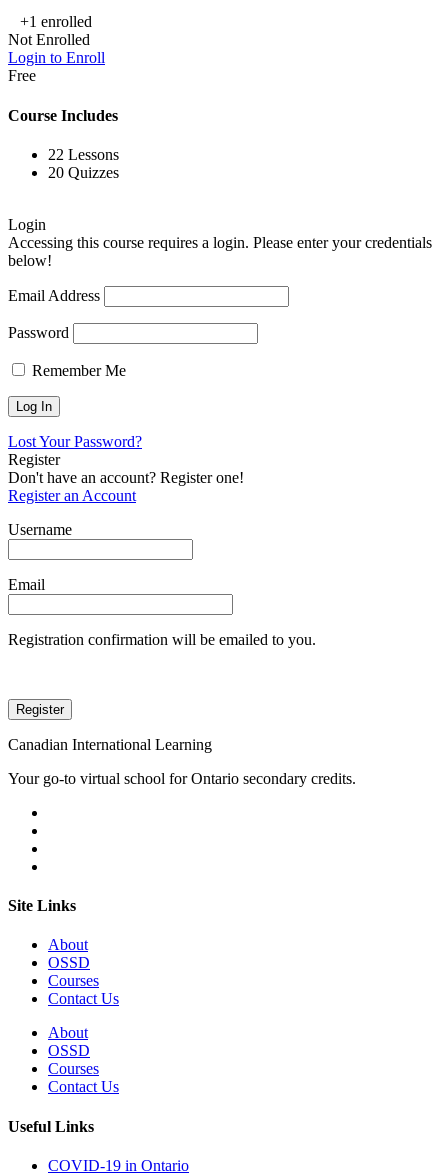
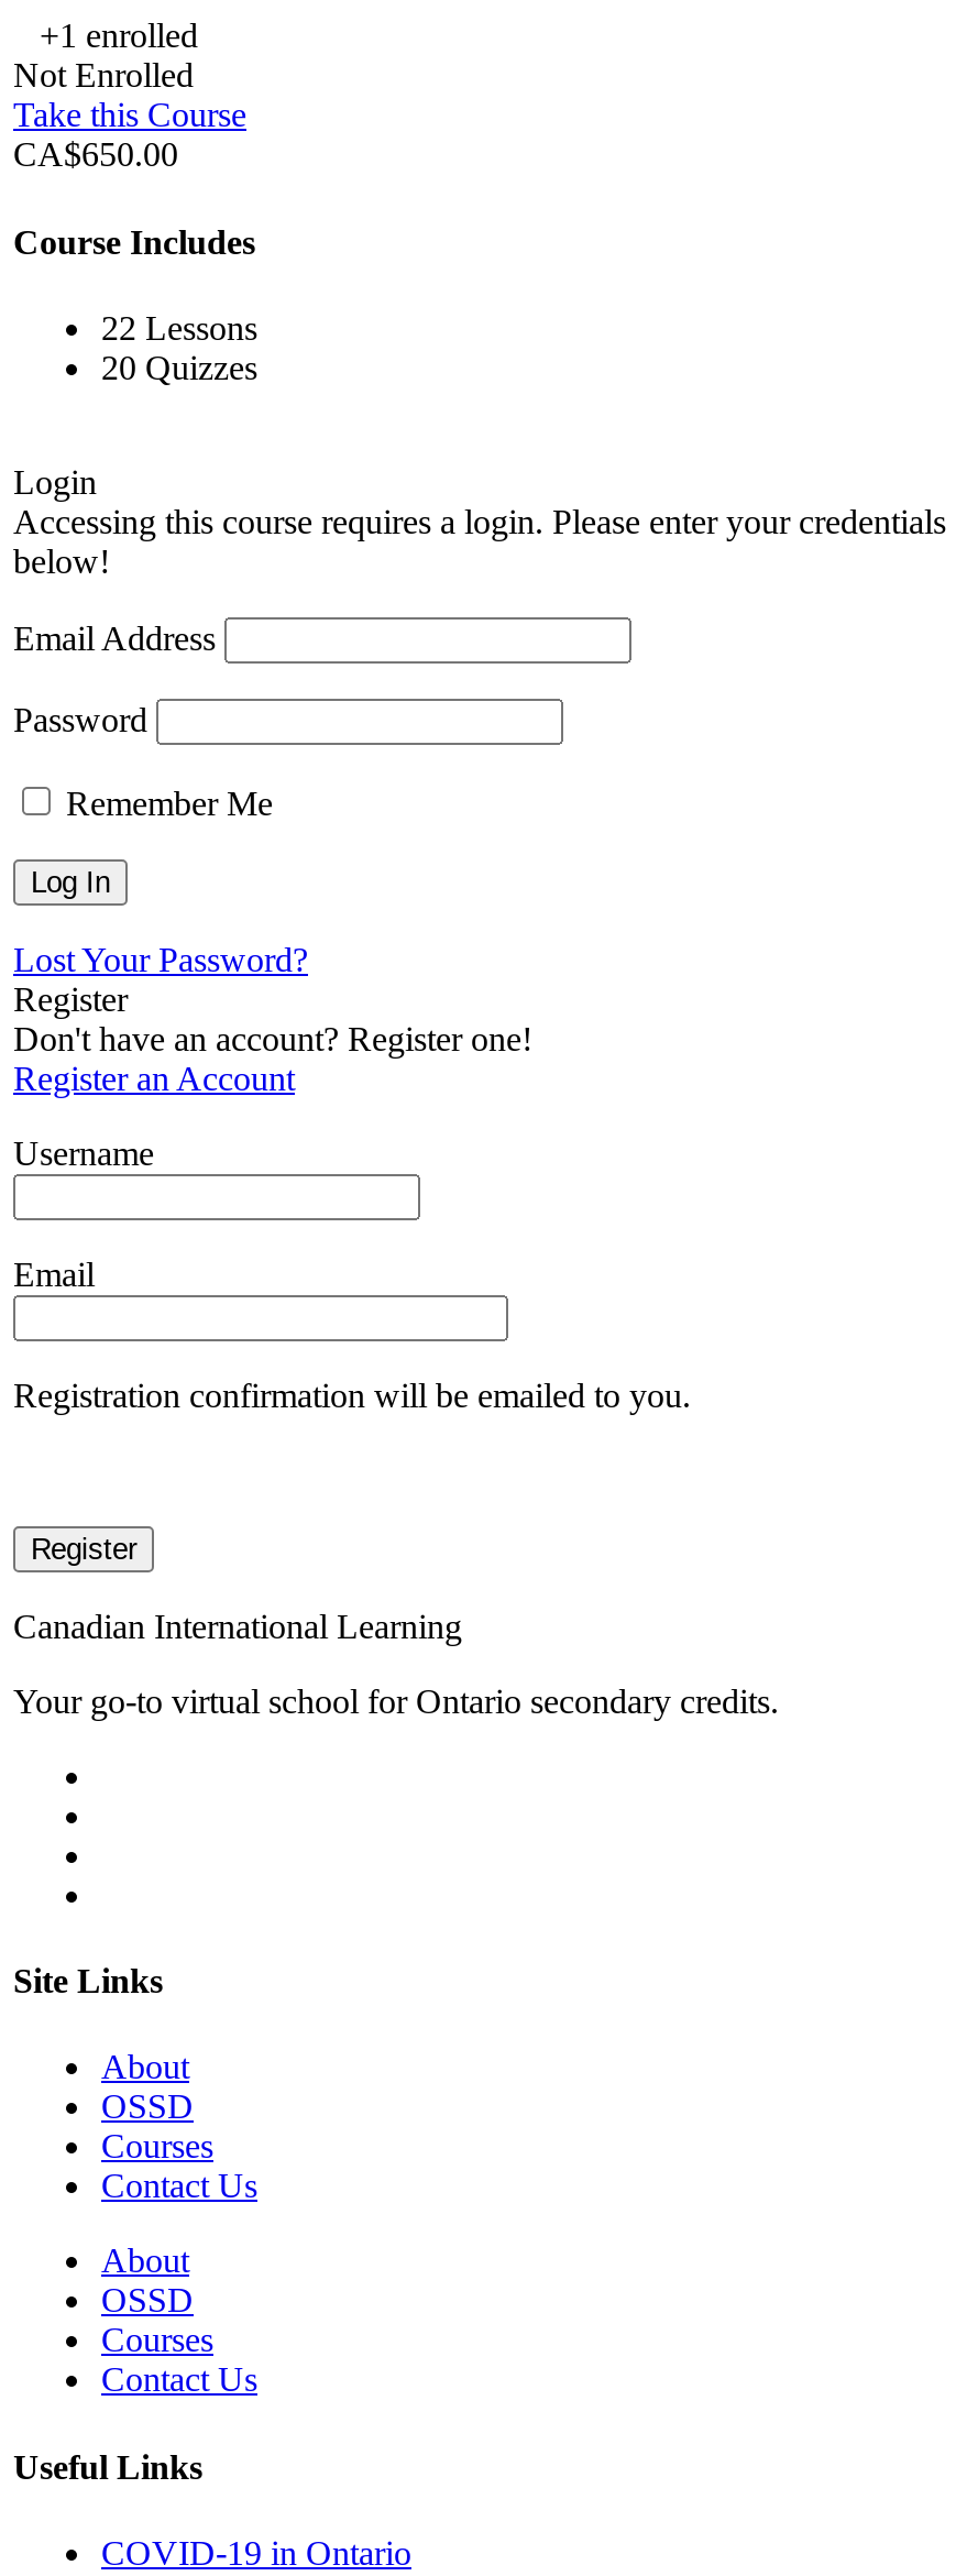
[8,49,105,84] Login to Enroll | Free -> [13,96,246,173] Take this Course | CA$650.00

